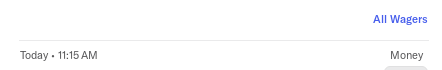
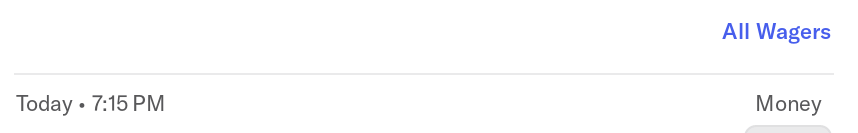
[20,48,98,62] Today • 11:15 AM -> [16,89,166,117] Today • 7:15 PM

